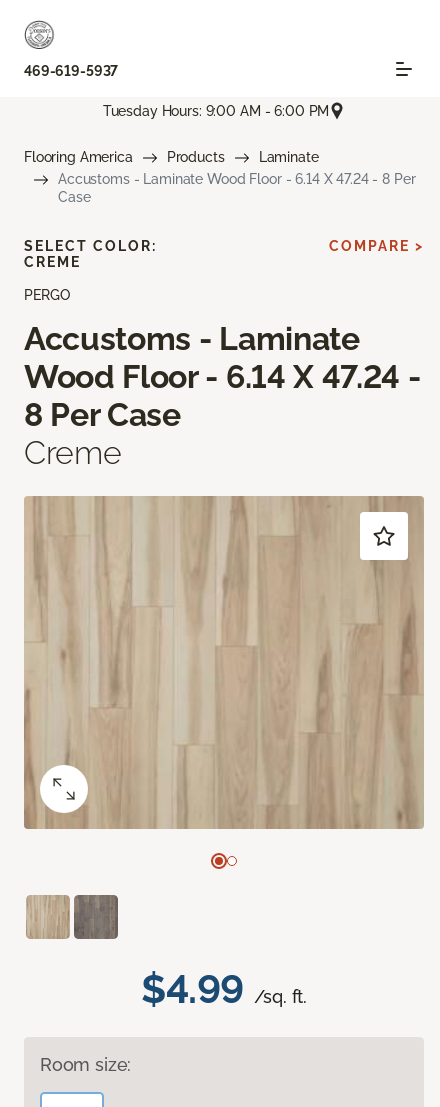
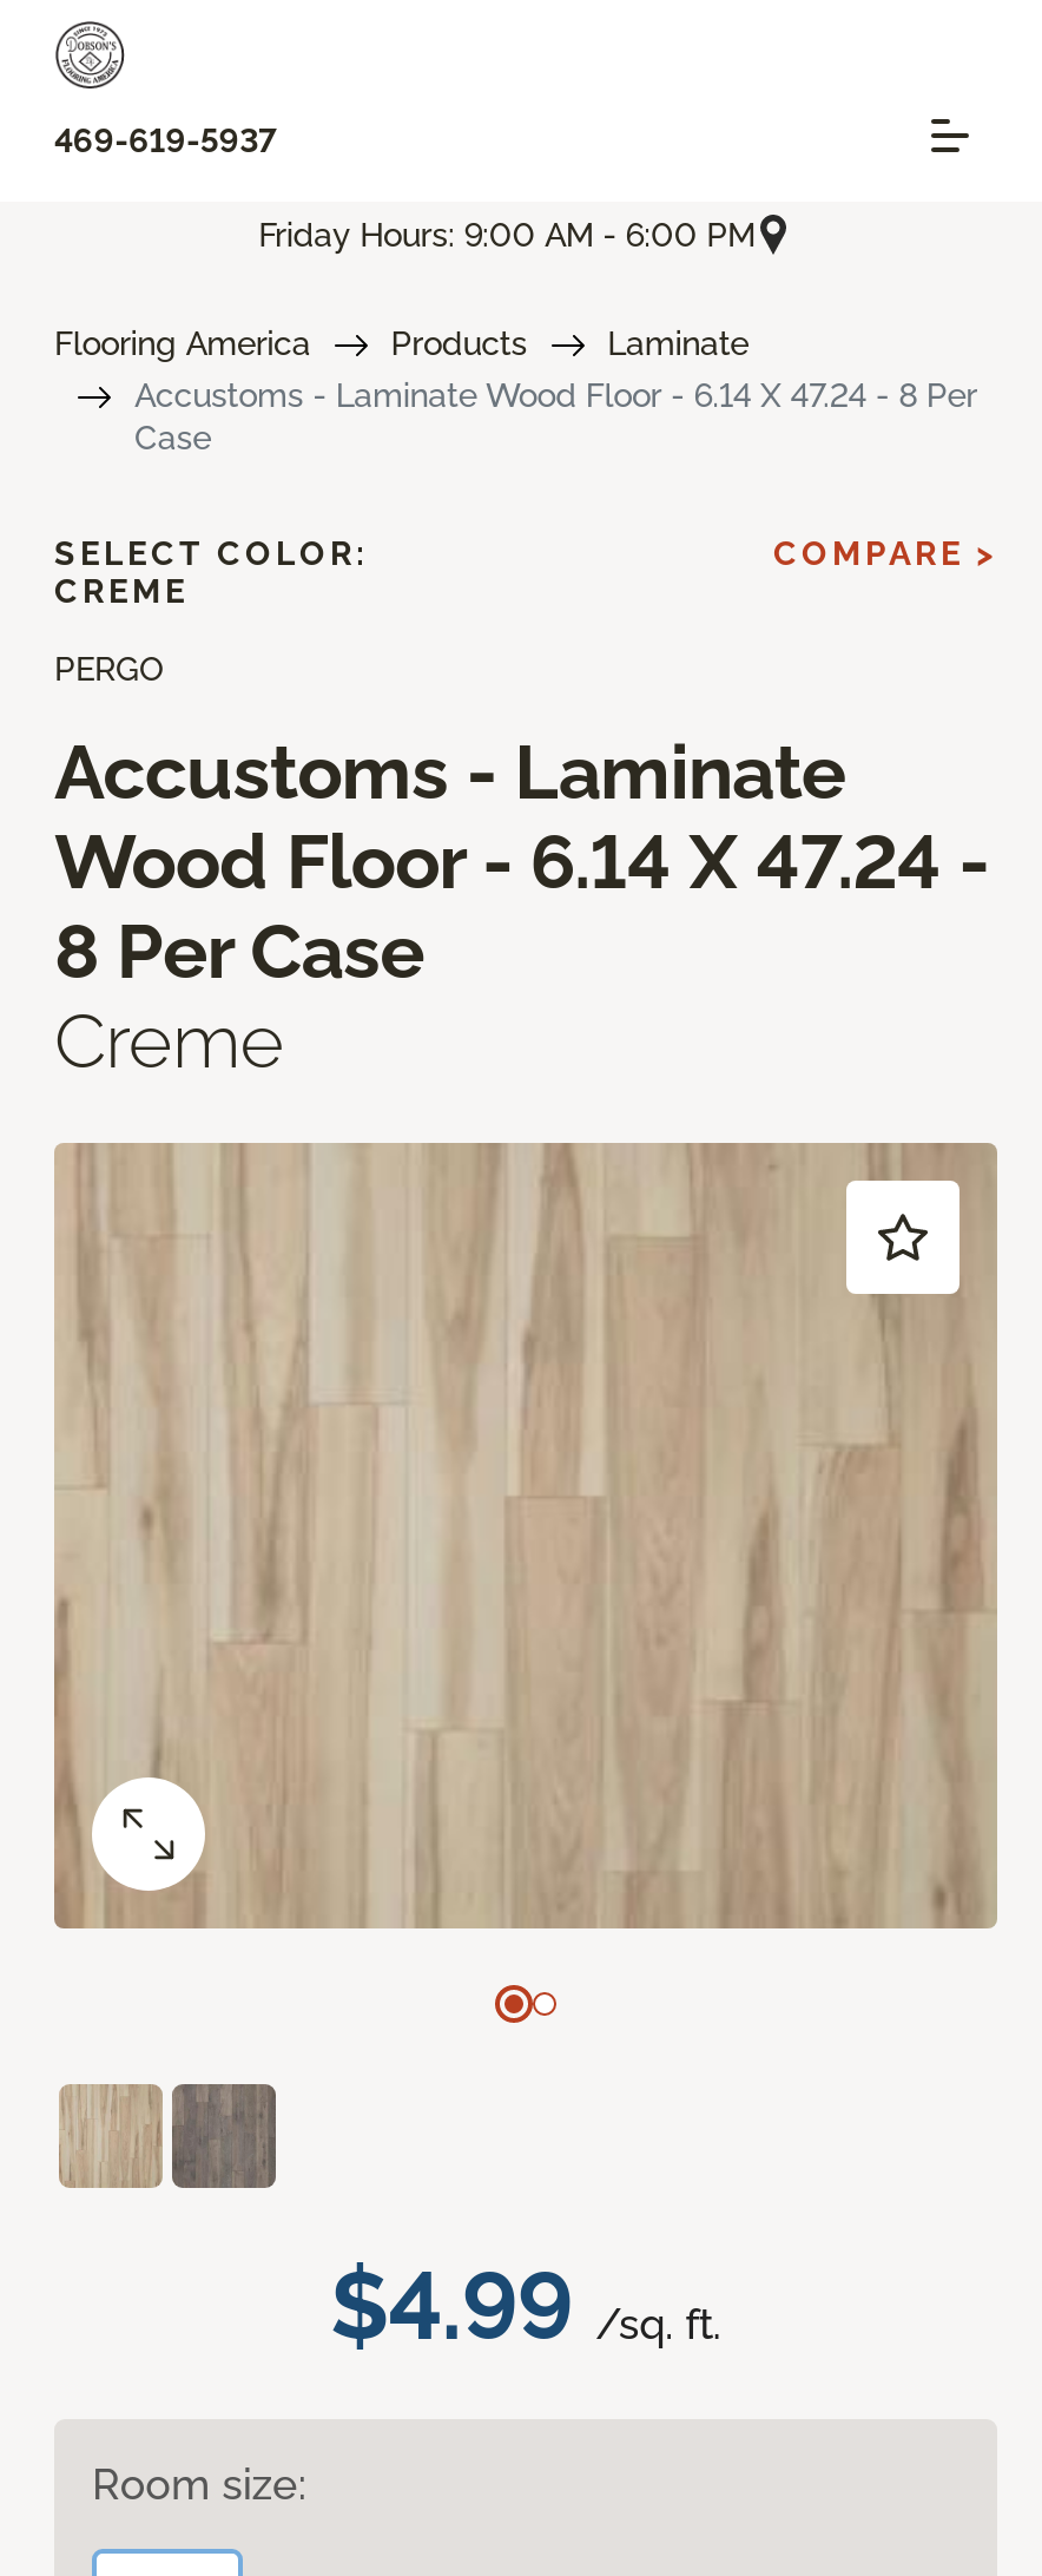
[103,103,329,119] Tuesday Hours: 9:00 AM - 6:00 PM -> [259,215,755,253] Friday Hours: 9:00 AM - 6:00 PM

